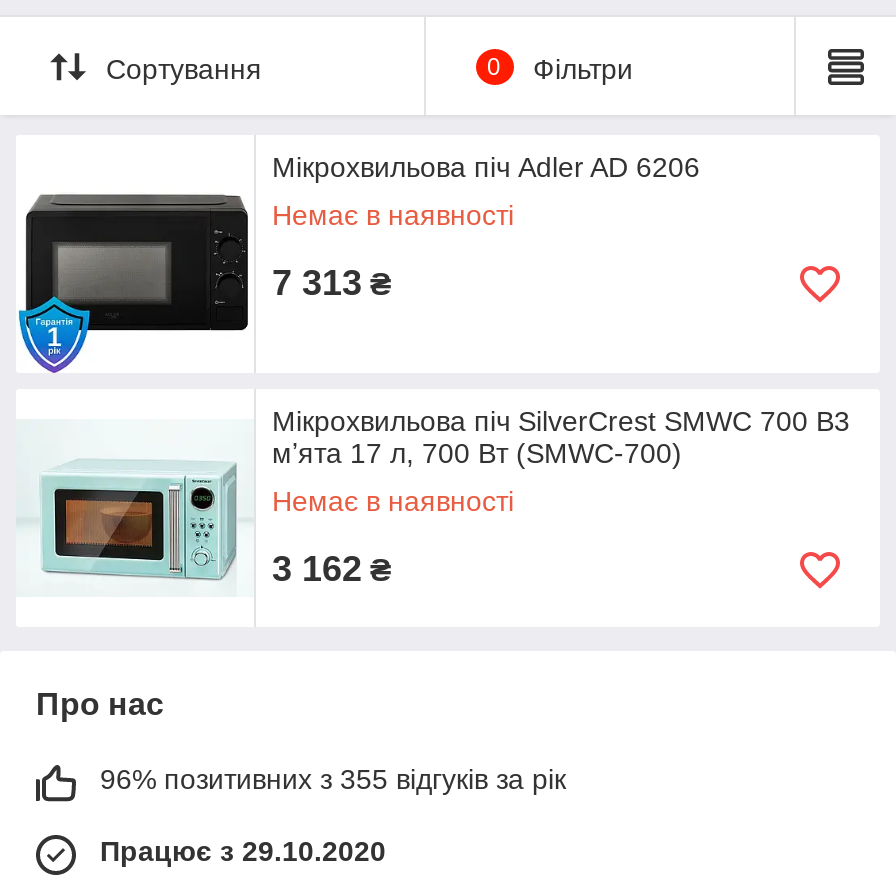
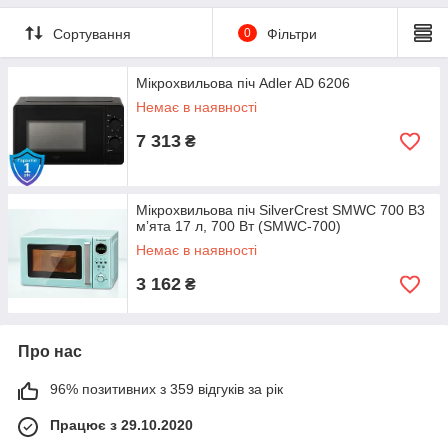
[100,763,566,795] 96% позитивних з 355 відгуків за рік -> [50,381,283,397] 96% позитивних з 359 відгуків за рік

